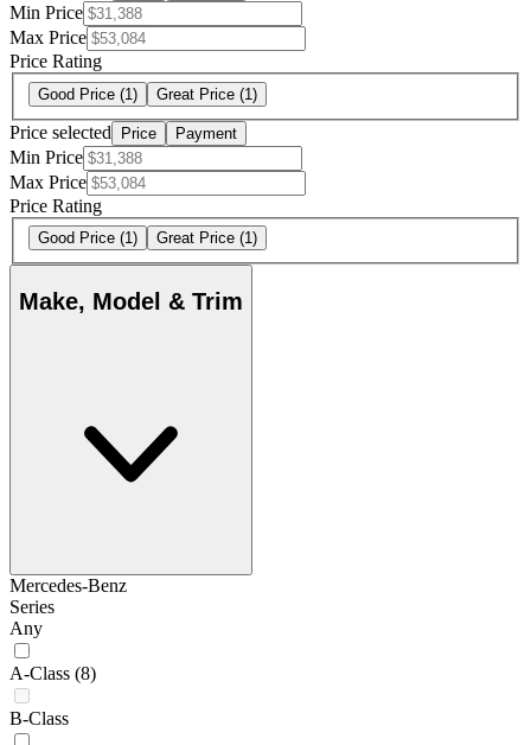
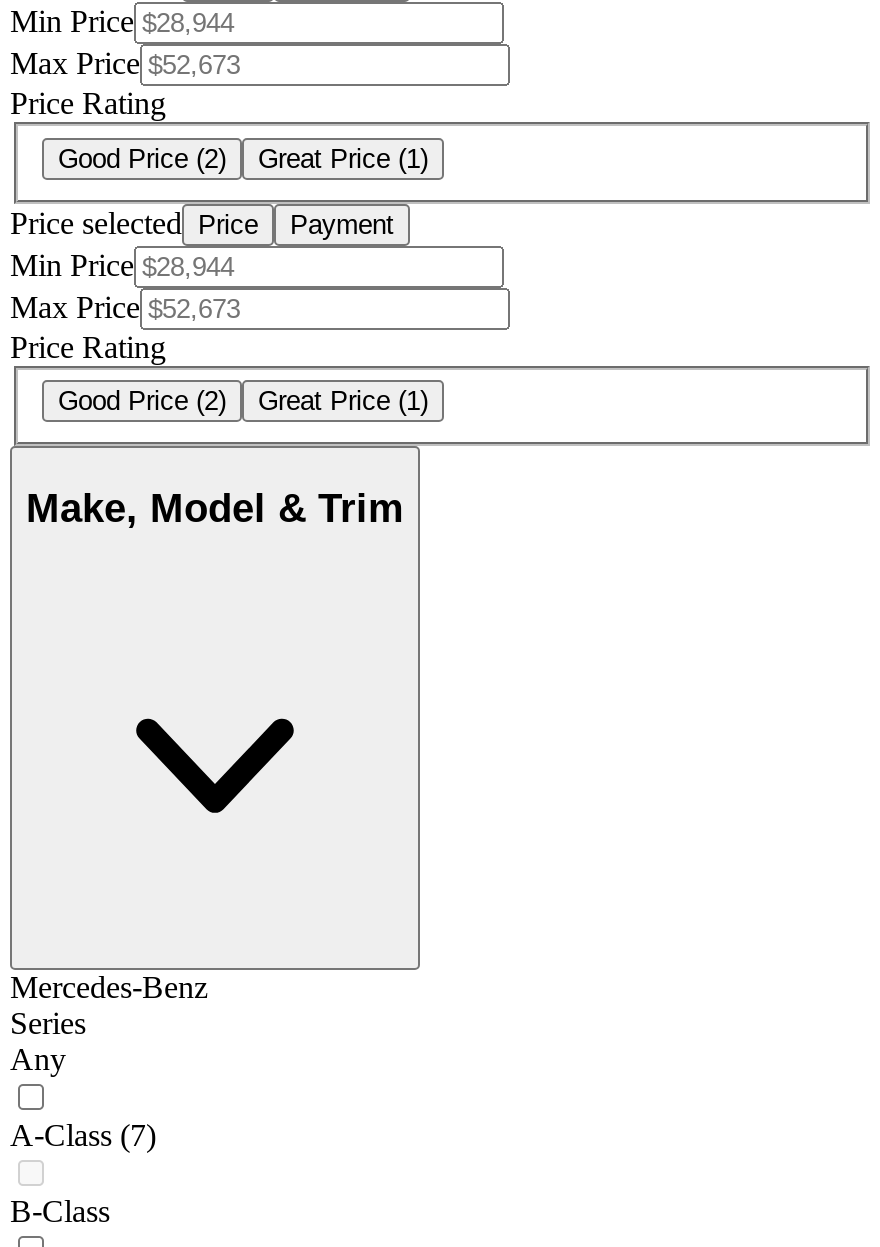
[38,85,257,103] Good Price (1) Great Price (1) -> [58,144,428,174] Good Price (2) Great Price (1)
[38,229,257,247] Good Price (1) Great Price (1) -> [58,387,428,417] Good Price (2) Great Price (1)
[9,664,96,684] A-Class (8) -> [10,1119,156,1153] A-Class (7)

